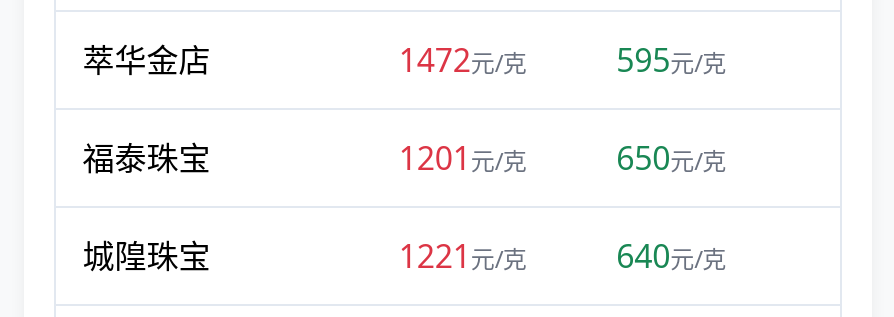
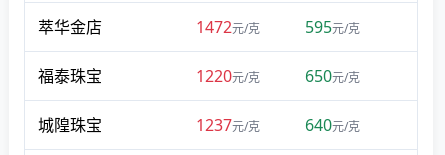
[399,136,527,180] 1201元/克 -> [196,65,260,87] 1220元/克
[399,234,527,278] 1221元/克 -> [196,114,260,136] 1237元/克

